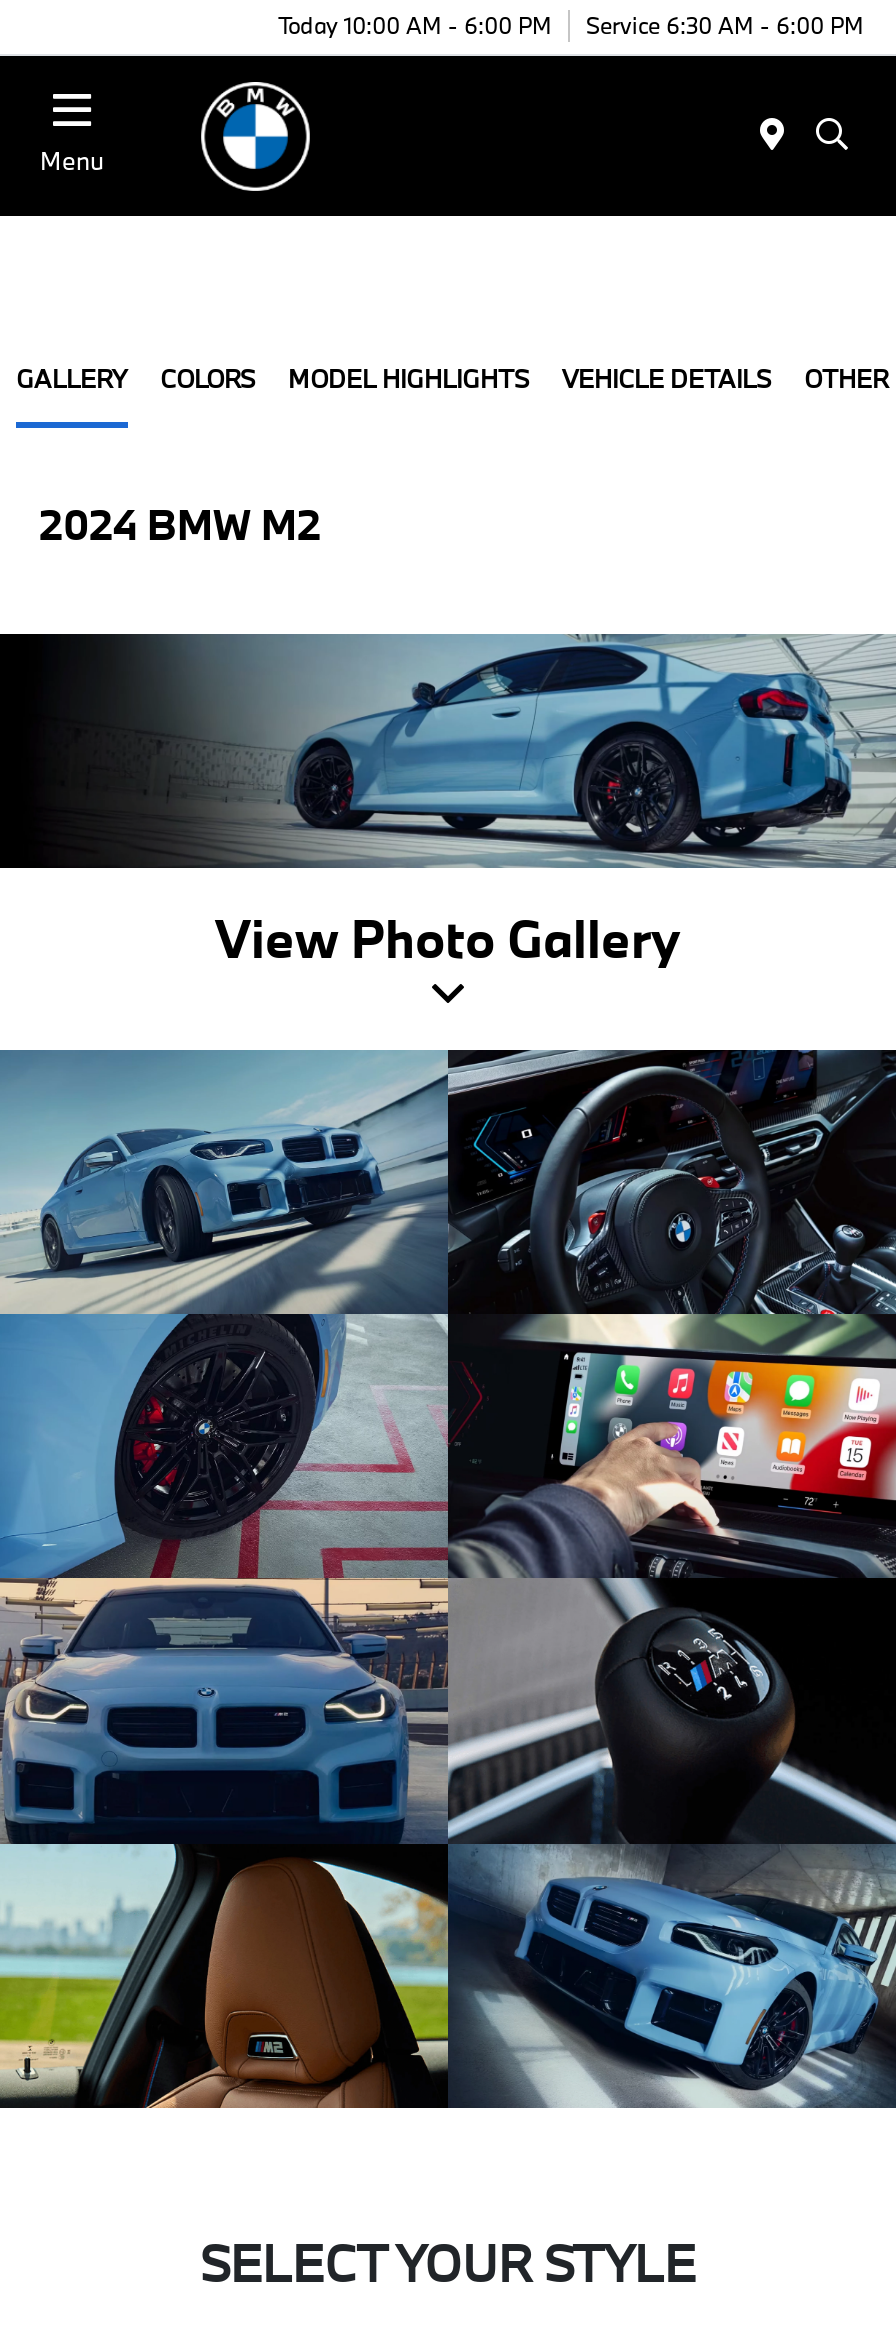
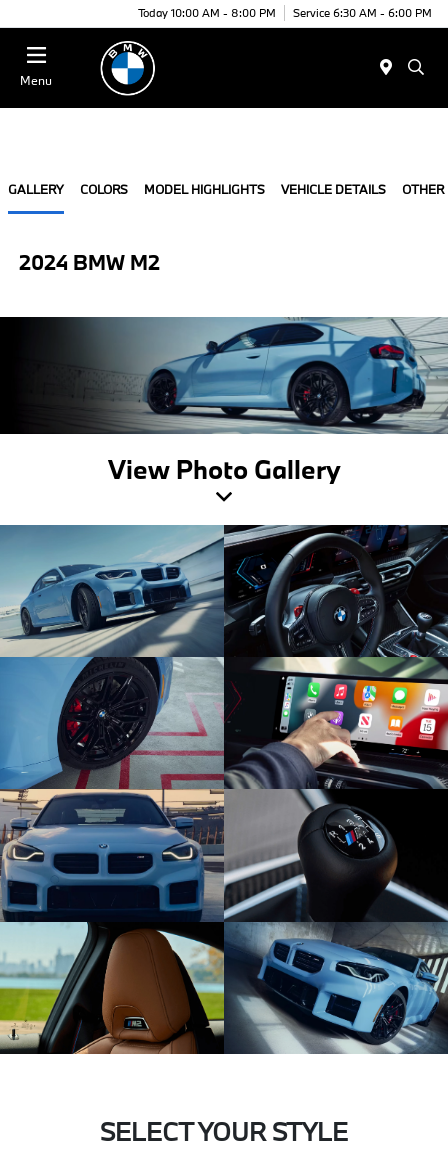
[278,9,864,39] Today 10:00 AM - 6:00 PM Service 6:30 AM - 6:00 PM -> [138,4,432,19] Today 10:00 AM - 8:00 PM Service 6:30 AM - 6:00 PM

